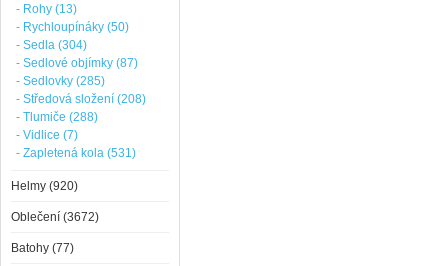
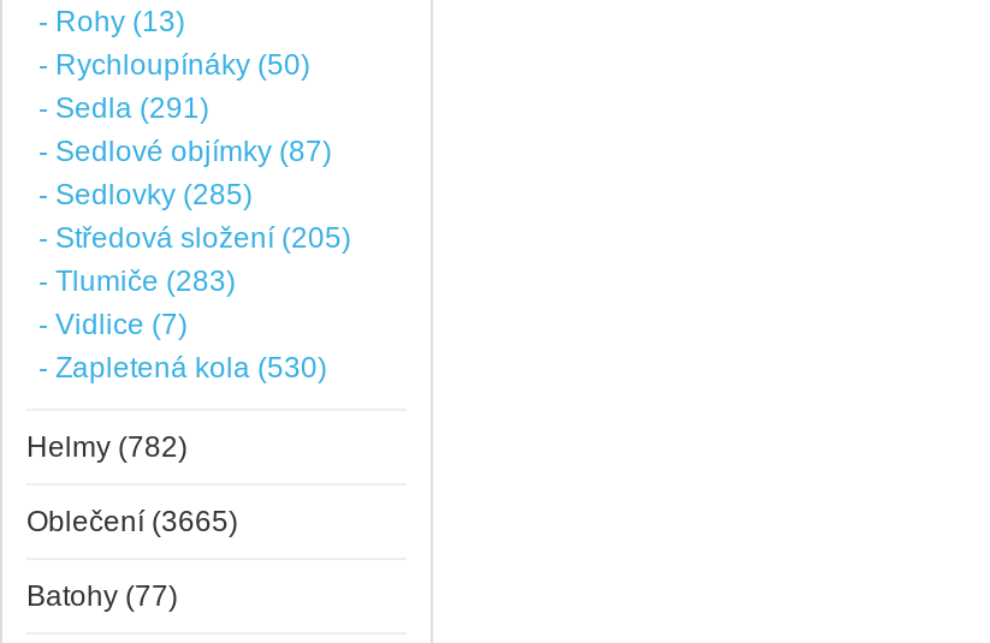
[16,38,87,52] - Sedla (304) -> [38,91,209,125] - Sedla (291)
[16,92,146,106] - Středová složení (208) -> [38,221,351,255] - Středová složení (205)
[16,110,98,124] - Tlumiče (288) -> [38,264,236,298] - Tlumiče (283)
[16,146,136,160] - Zapletená kola (531) -> [38,351,327,385] - Zapletená kola (530)
[11,179,78,193] Helmy (920) -> [26,430,188,464] Helmy (782)
[11,210,99,224] Oblečení (3672) -> [26,505,238,538] Oblečení (3665)

